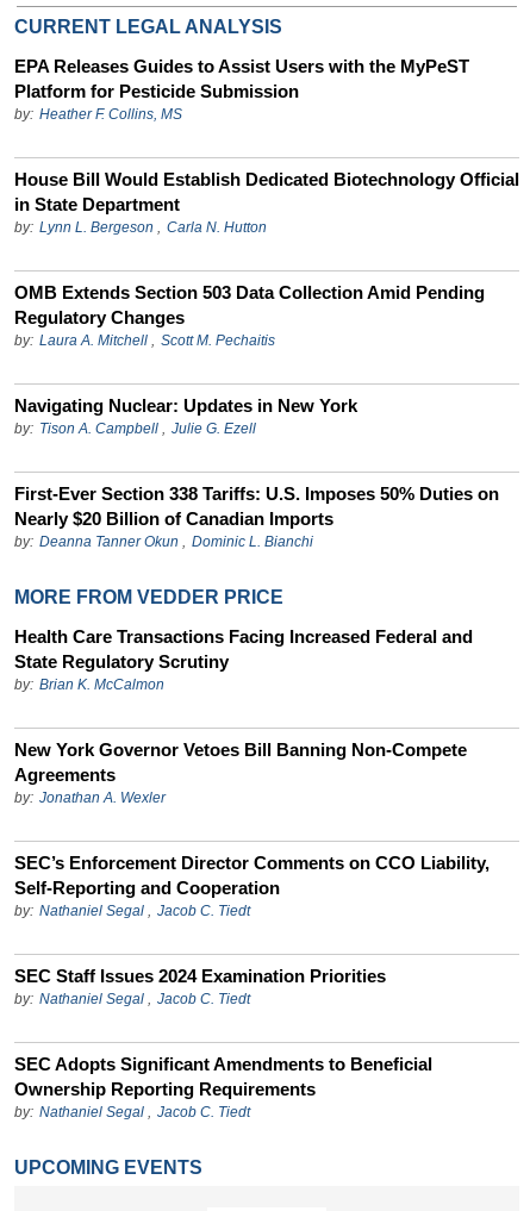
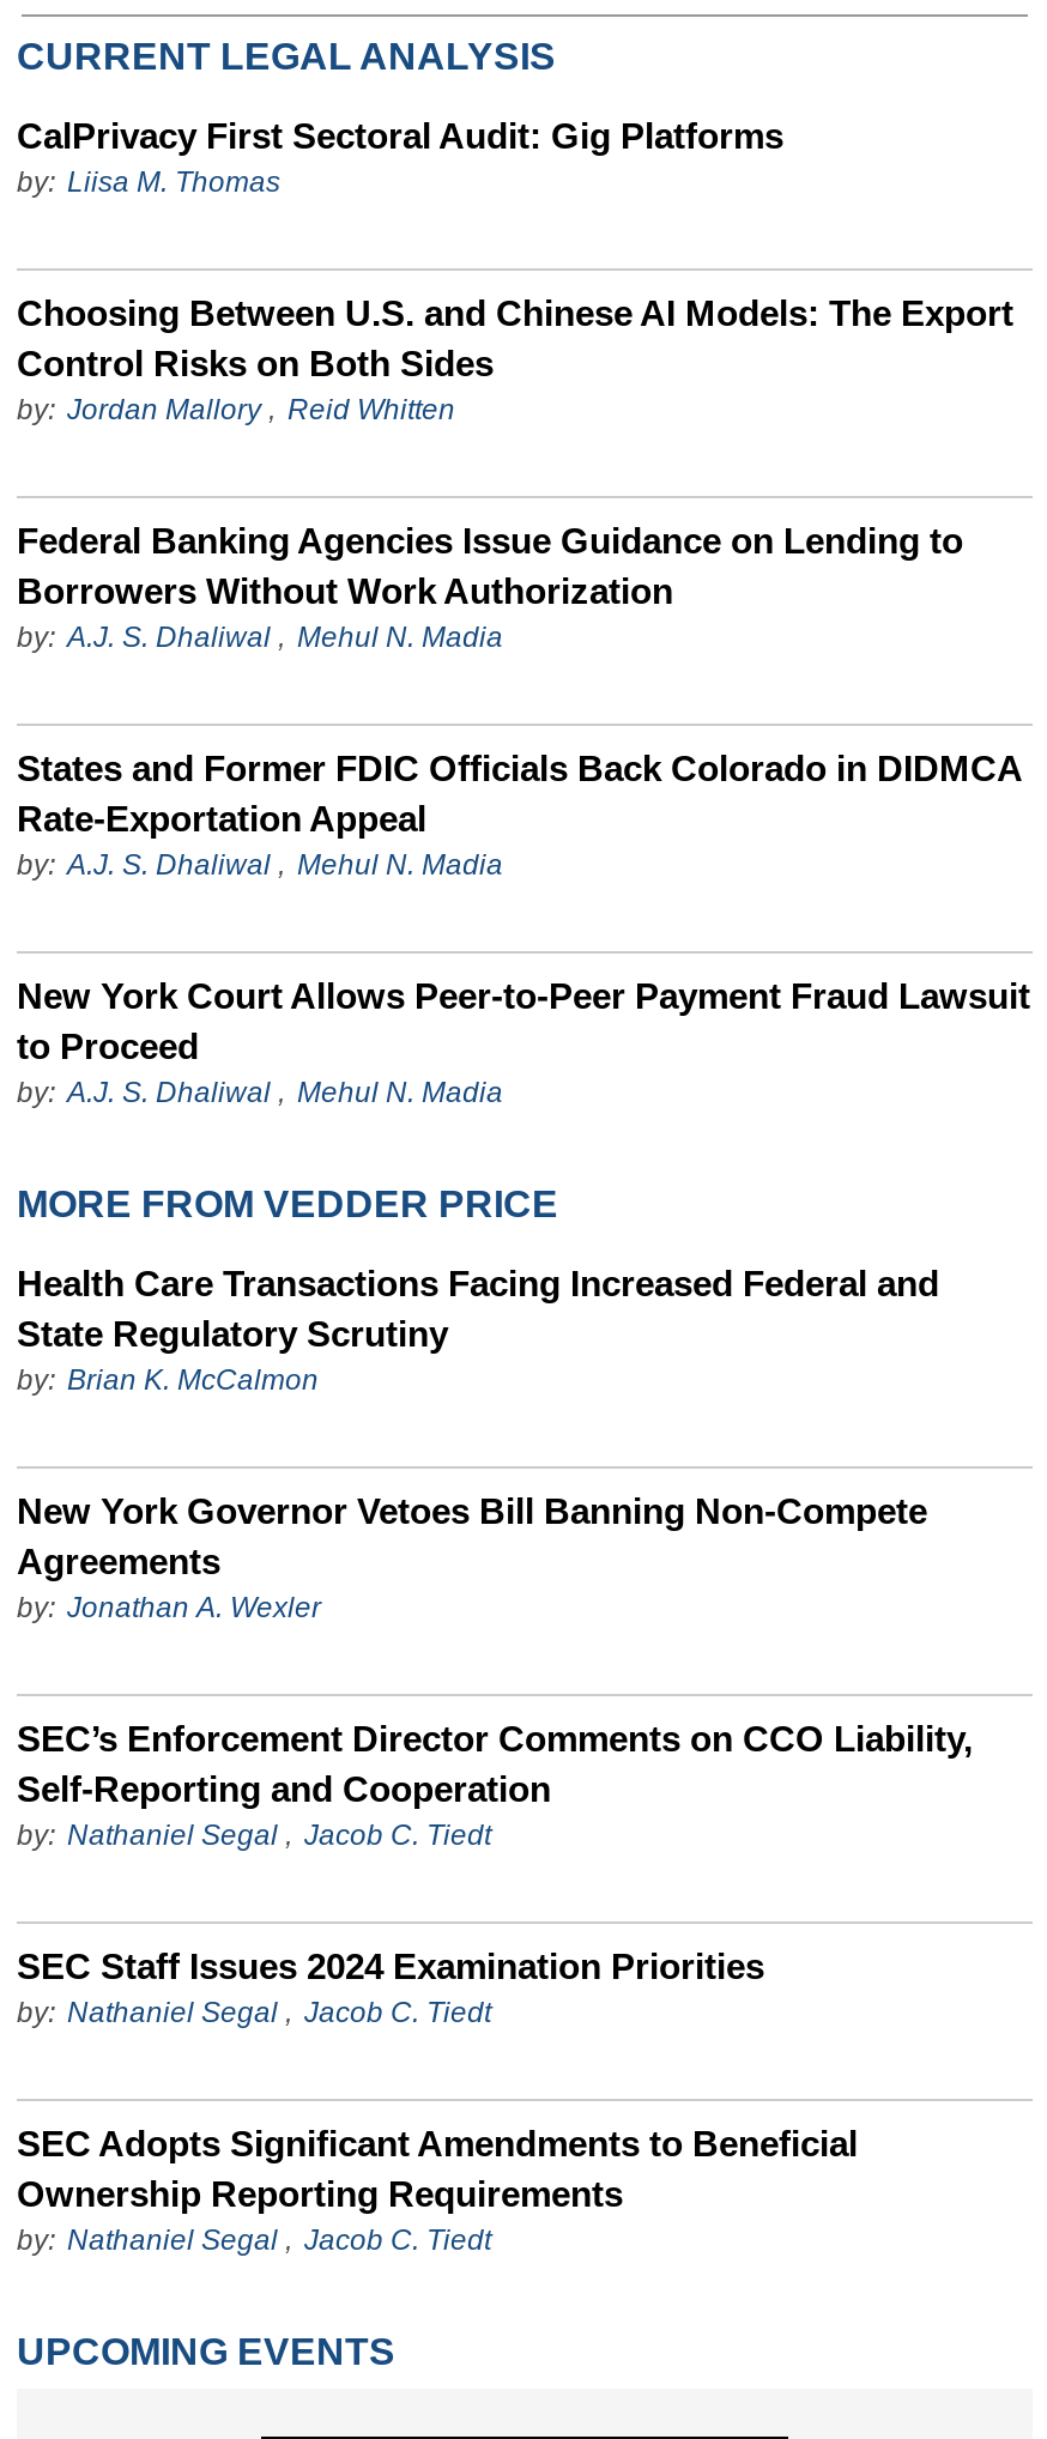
[14,56,469,123] EPA Releases Guides to Assist Users with the MyPeST | Platform for Pesticide Submission | by: Heather F. Collins, MS -> [17,115,783,199] CalPrivacy First Sectoral Audit: Gig Platforms | by: Liisa M. Thomas
[14,169,519,236] House Bill Would Establish Dedicated Biotechnology Official | in State Department | by: Lynn L. Bergeson, Carla N. Hutton -> [17,292,1013,426] Choosing Between U.S. and Chinese AI Models: The Export | Control Risks on Both Sides | by: Jordan Mallory, Reid Whitten
[14,282,485,349] OMB Extends Section 503 Data Collection Amid Pending | Regulatory Changes | by: Laura A. Mitchell, Scott M. Pechaitis -> [17,520,963,654] Federal Banking Agencies Issue Guidance on Lending to | Borrowers Without Work Authorization | by: A.J. S. Dhaliwal, Mehul N. Madia
[14,395,357,437] Navigating Nuclear: Updates in New York | by: Tison A. Campbell, Julie G. Ezell -> [17,748,1021,882] States and Former FDIC Officials Back Colorado in DIDMCA | Rate-Exportation Appeal | by: A.J. S. Dhaliwal, Mehul N. Madia
[14,483,499,550] First-Ever Section 338 Tariffs: U.S. Imposes 50% Duties on | Nearly $20 Billion of Canadian Imports | by: Deanna Tanner Okun, Dominic L. Bianchi -> [17,975,1030,1109] New York Court Allows Peer-to-Peer Payment Fraud Lawsuit | to Proceed | by: A.J. S. Dhaliwal, Mehul N. Madia

